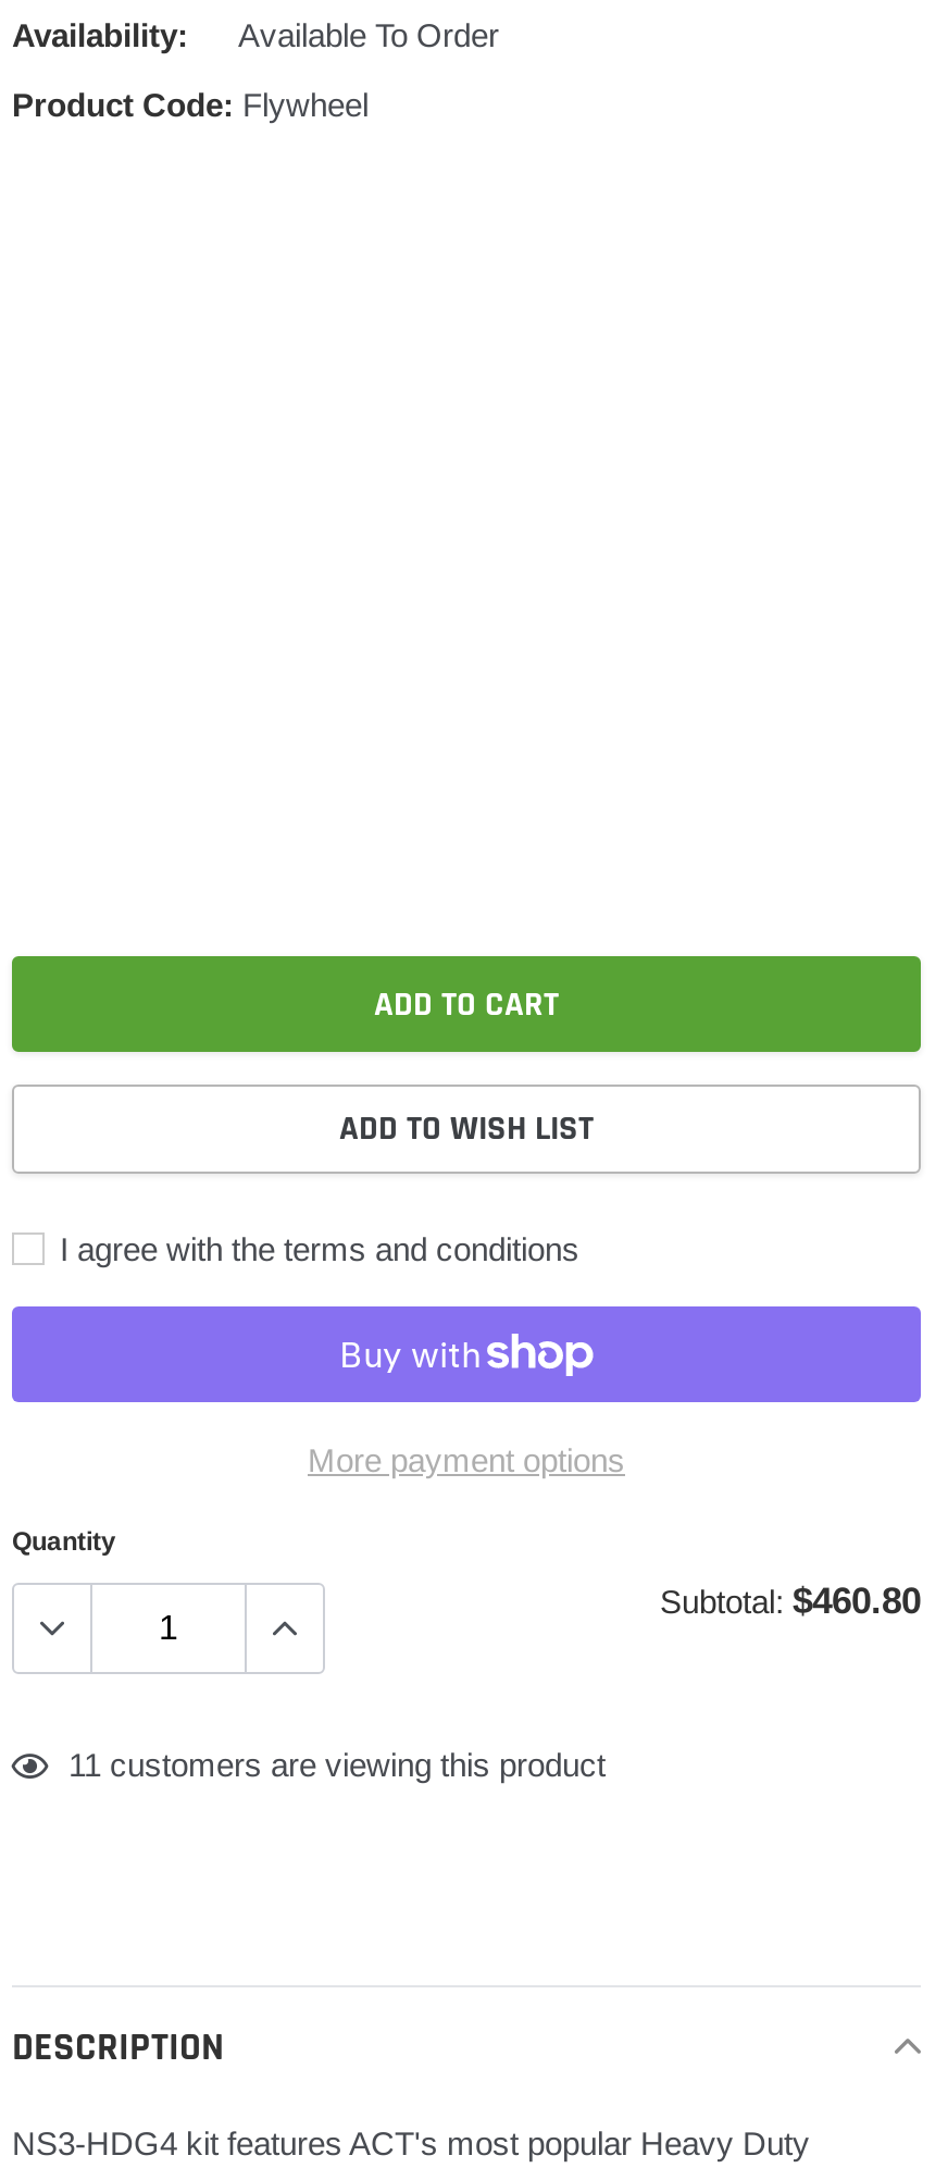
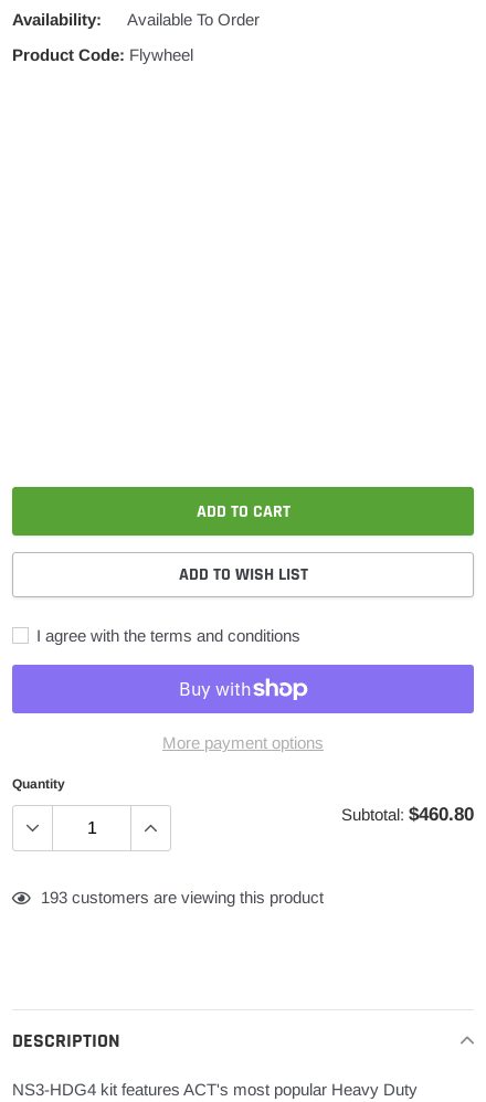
[68,1746,606,1783] 11 customers are viewing this product -> [41,888,324,907] 193 customers are viewing this product

